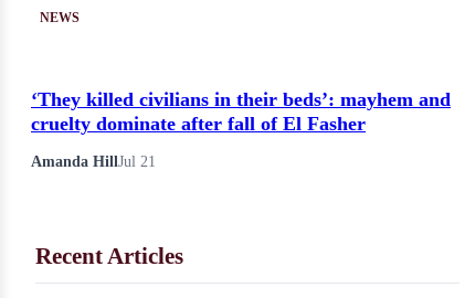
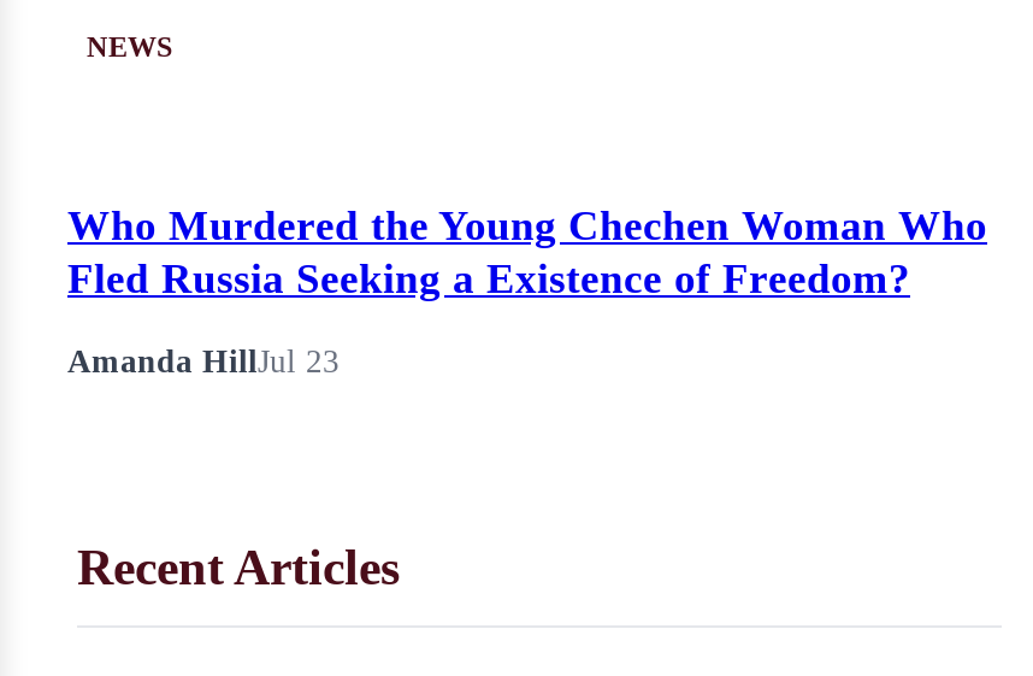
[31,88,451,134] ‘They killed civilians in their beds’: mayhem and | cruelty dominate after fall of El Fasher -> [67,201,987,302] Who Murdered the Young Chechen Woman Who | Fled Russia Seeking a Existence of Freedom?
[31,153,156,170] Amanda HillJul 21 -> [67,343,340,379] Amanda HillJul 23

